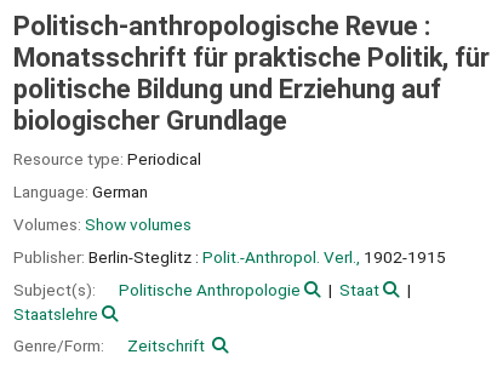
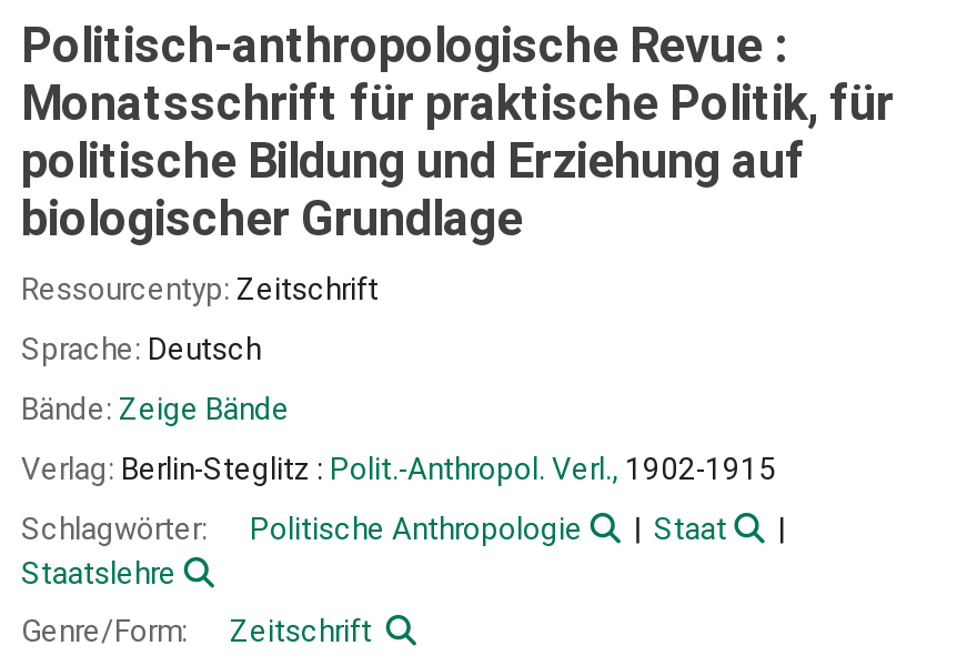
[13,150,201,169] Resource type: Periodical -> [21,272,379,307] Ressourcentyp: Zeitschrift
[13,182,148,201] Language: German -> [21,331,261,367] Sprache: Deutsch
[13,215,192,234] Volumes: Show volumes -> [21,391,290,426] Bände: Zeige Bände
[13,247,446,266] Publisher: Berlin-Steglitz : Polit.-Anthropol. Verl., 1902-1915 -> [21,450,776,486] Verlag: Berlin-Steglitz : Polit.-Anthropol. Verl., 1902-1915
[13,279,99,299] Subject(s): -> [21,510,214,545] Schlagwörter:

